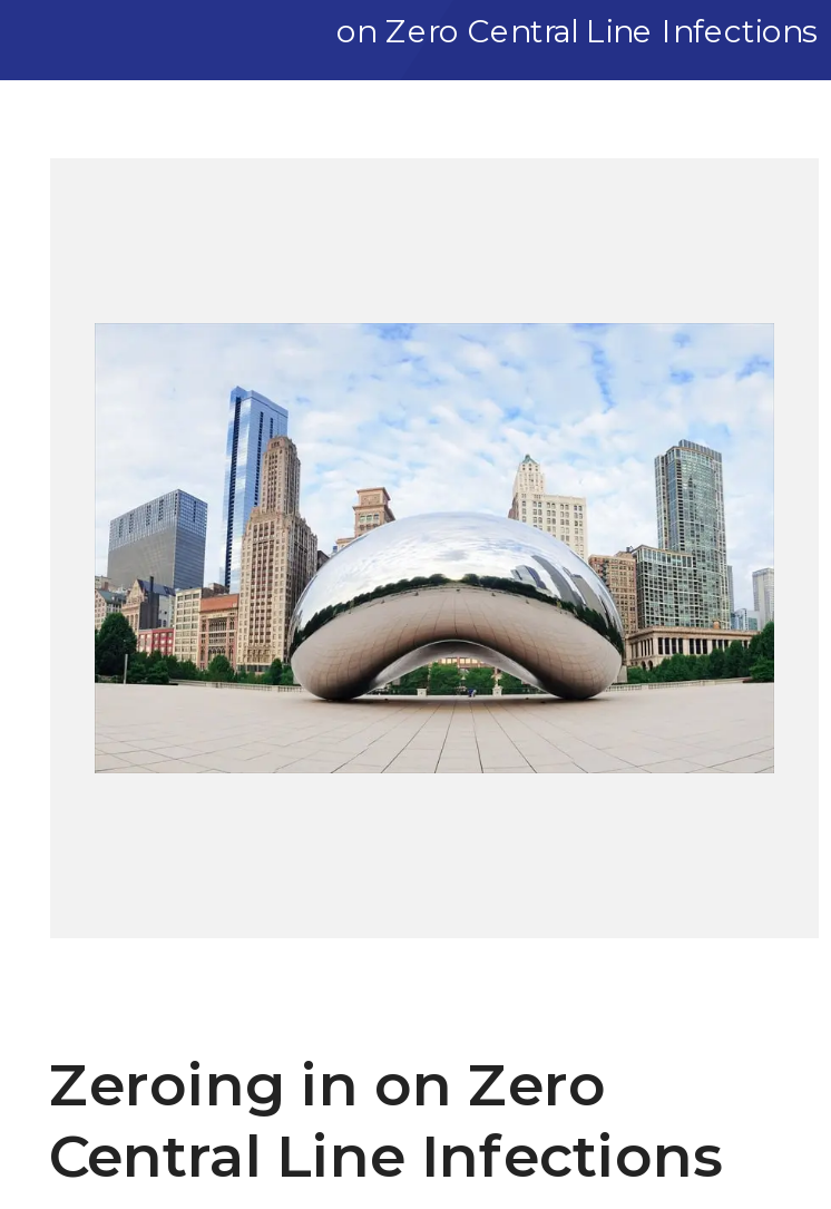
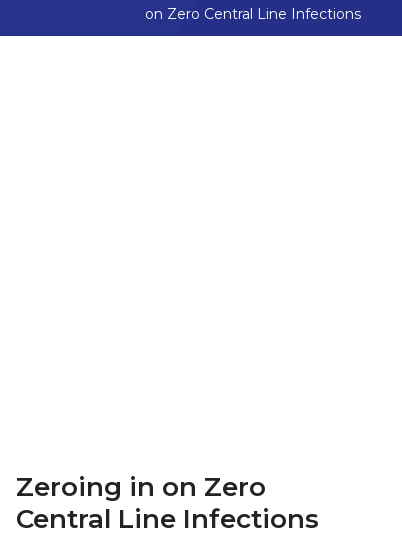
[92,321,779,776] [image] -> none

